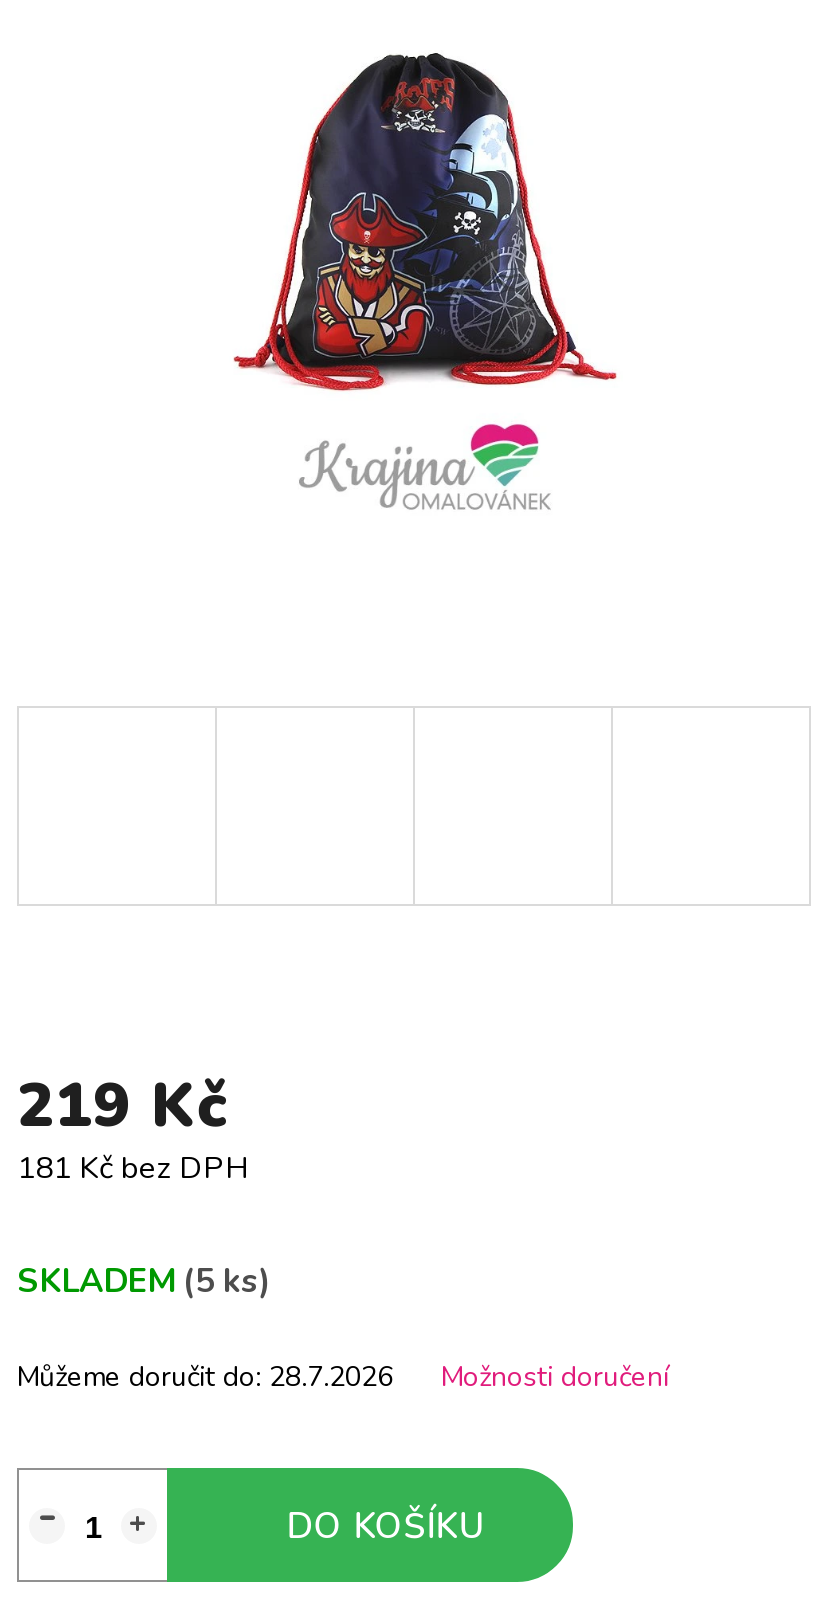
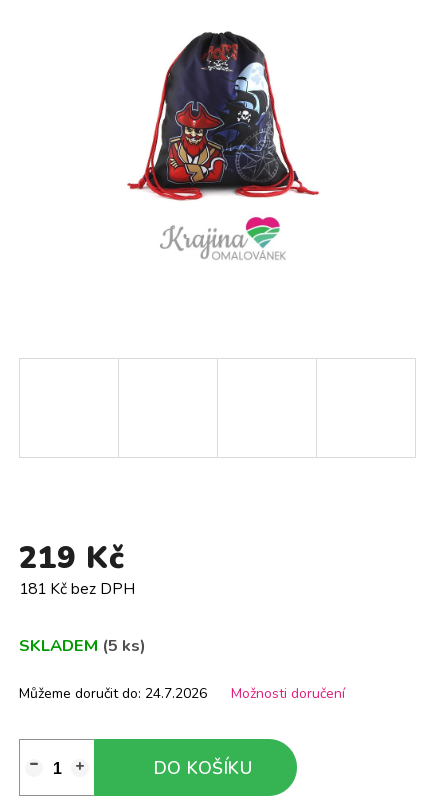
[17,1358,393,1396] Můžeme doručit do: 28.7.2026 -> [19,684,207,703] Můžeme doručit do: 24.7.2026

